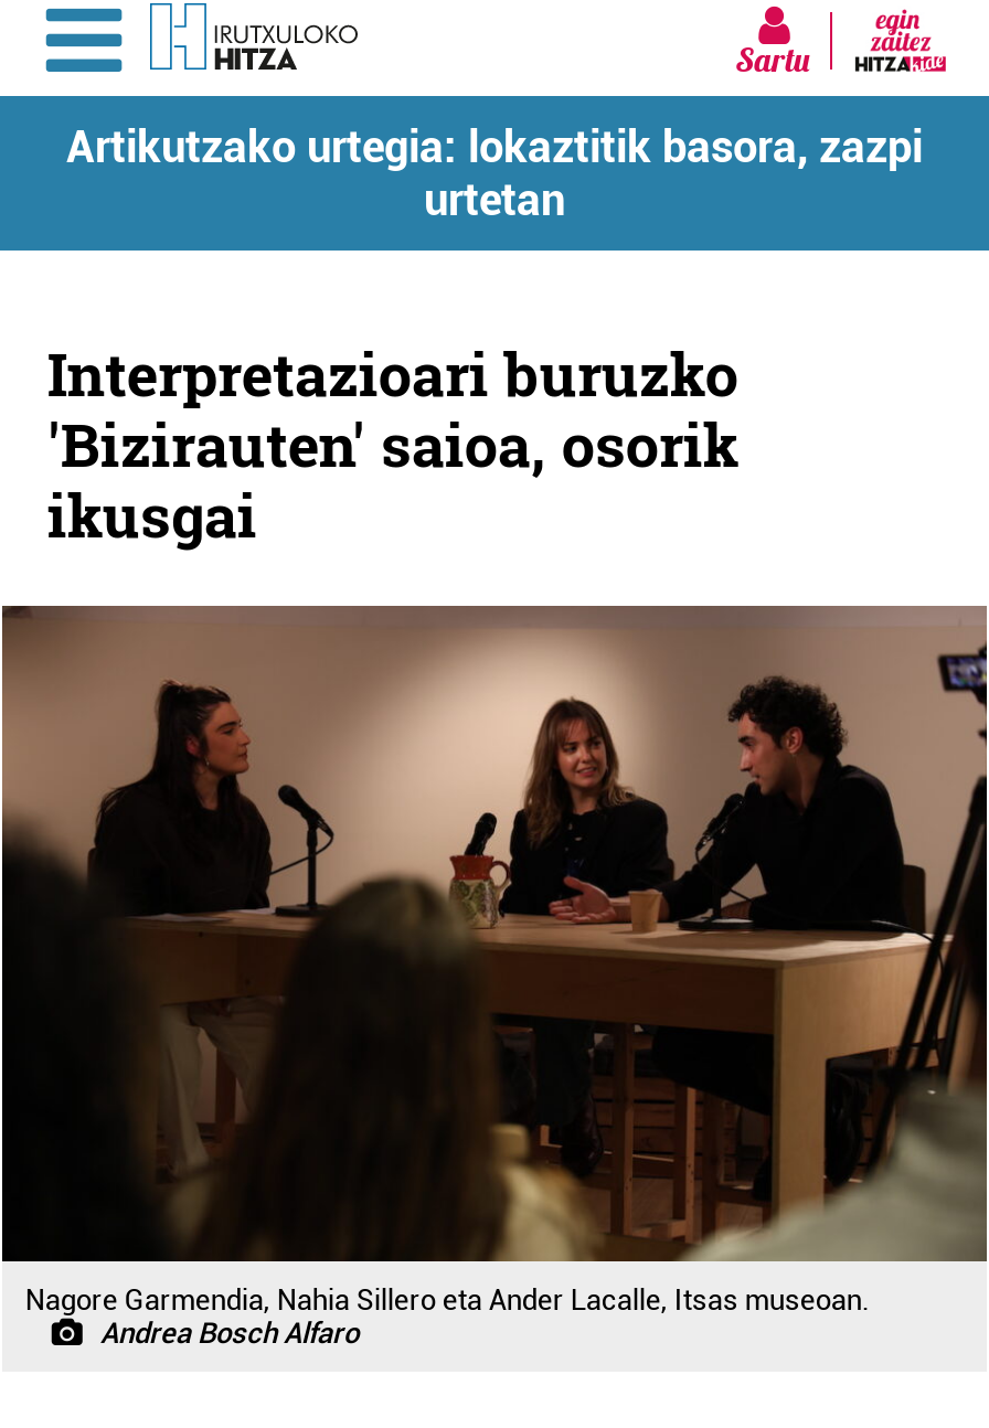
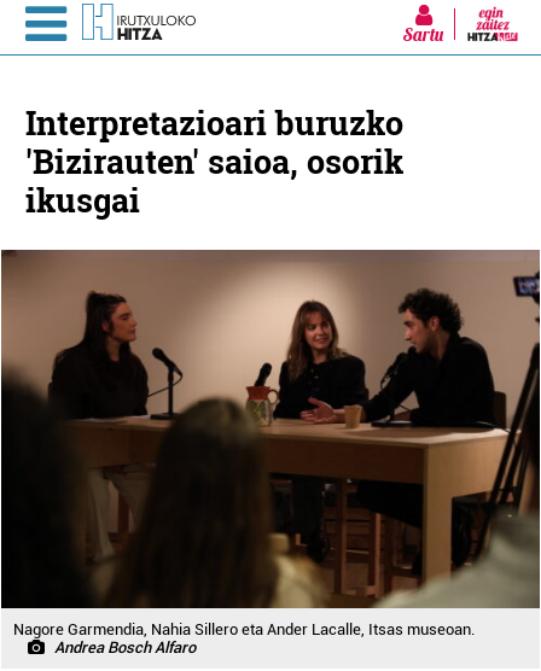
[66,120,923,226] Artikutzako urtegia: lokaztitik basora, zazpi | urtetan -> none

